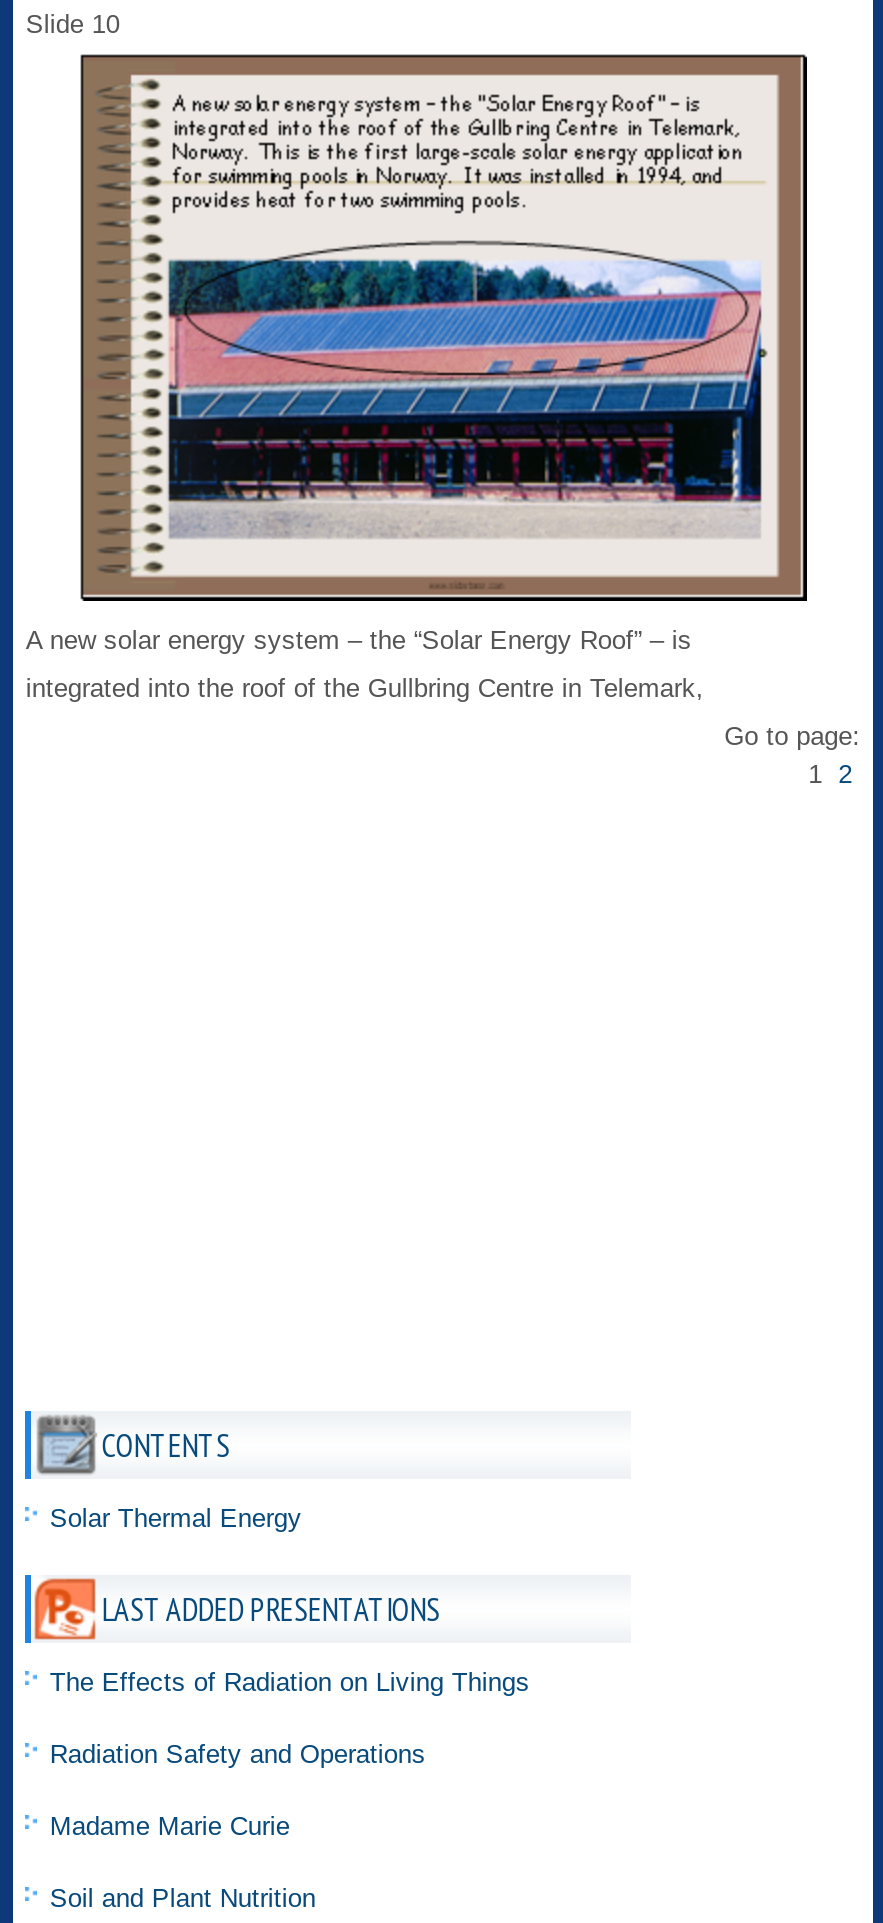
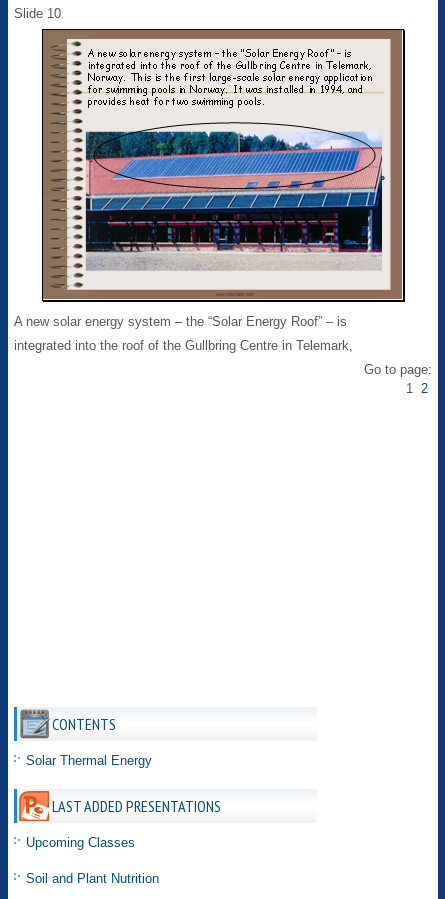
[50,1668,530,1842] The Effects of Radiation on Living Things | Radiation Safety and Operations | Madame Marie Curie -> [26,835,135,850] Upcoming Classes

